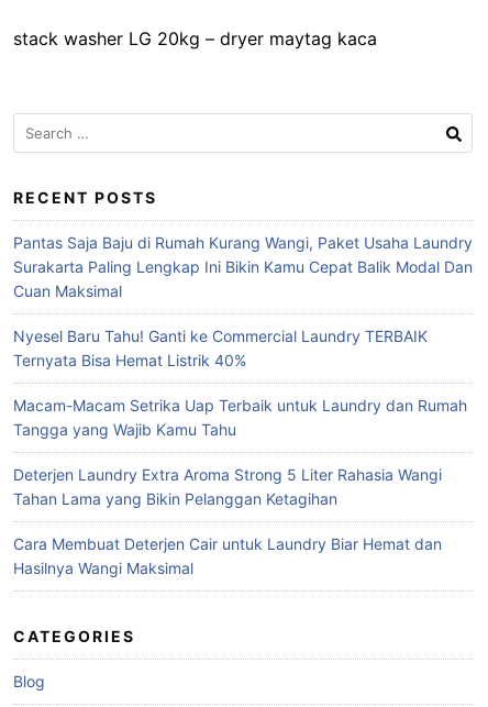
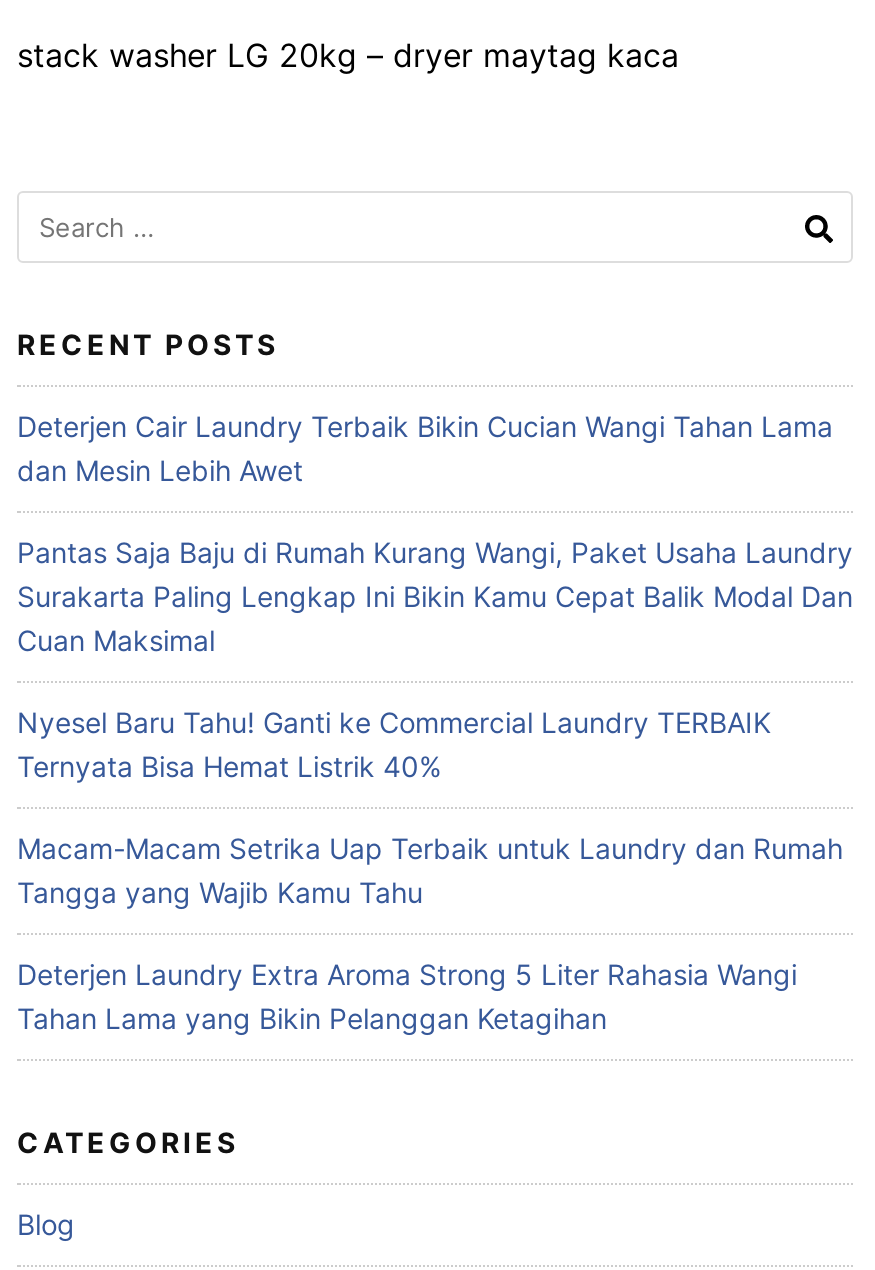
none -> [17,408,833,486] Deterjen Cair Laundry Terbaik Bikin Cucian Wangi Tahan Lama | dan Mesin Lebih Awet
moved [13,233,473,508] -> [17,534,853,1034]: Pantas Saja Baju di Rumah Kurang Wangi, Paket Usaha Laundry | Surakarta Paling Lengkap Ini Bikin Kamu Cepat Balik Modal Dan | Cuan Maksimal | ... | Deterjen Laundry Extra Aroma Strong 5 Liter Rahasia Wangi | Tahan Lama yang Bikin Pelanggan Ketagihan
[13,534,442,577] Cara Membuat Deterjen Cair untuk Laundry Biar Hemat dan | Hasilnya Wangi Maksimal -> none

